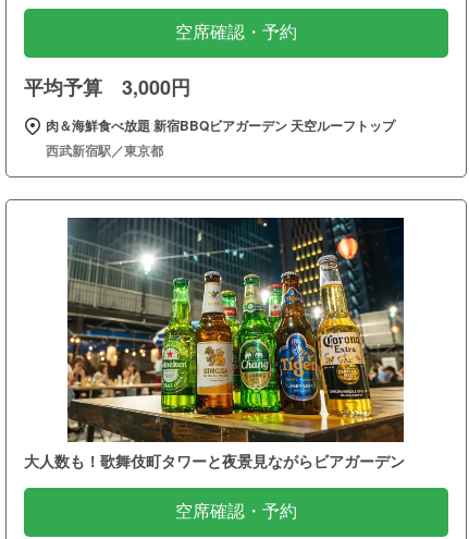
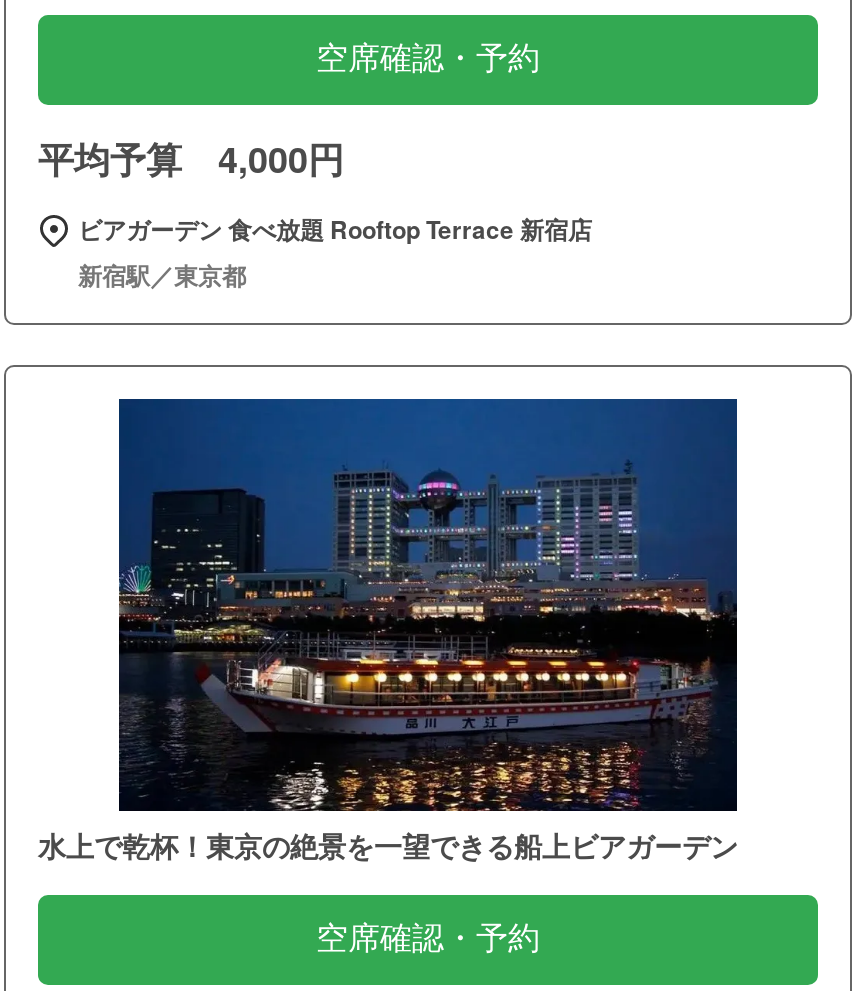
[24,73,190,101] 平均予算 3,000円 -> [38,134,344,186] 平均予算 4,000円
[46,115,395,160] 肉＆海鮮食べ放題 新宿BBQビアガーデン 天空ルーフトップ | 西武新宿駅／東京都 -> [78,212,592,294] ビアガーデン 食べ放題 Rooftop Terrace 新宿店 | 新宿駅／東京都
[24,217,405,471] [image] | 大人数も！歌舞伎町タワーと夜景見ながらビアガーデン -> [38,396,740,866] [image] | 水上で乾杯！東京の絶景を一望できる船上ビアガーデン

